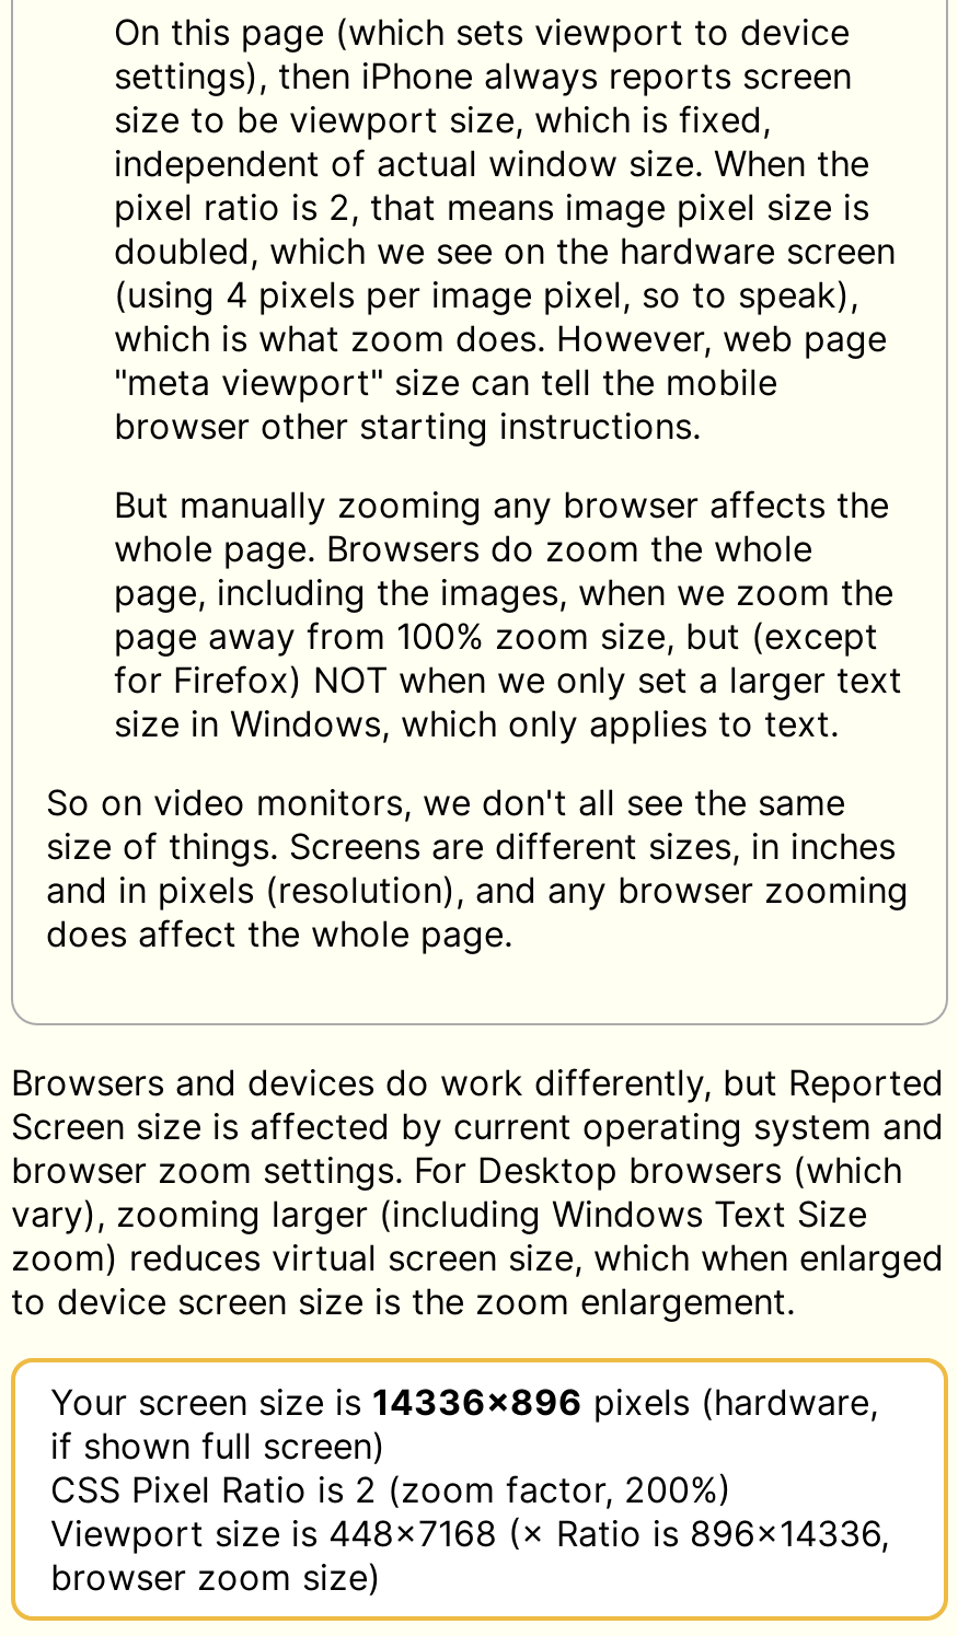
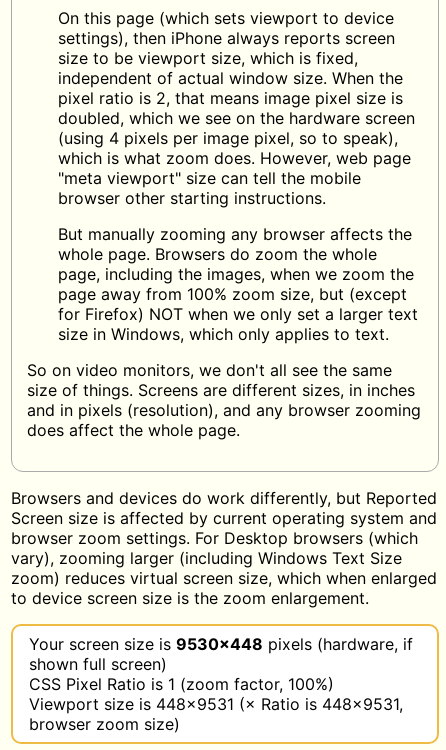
[50,1379,889,1555] Your screen size is 14336×896 pixels (hardware, | if shown full screen) | CSS Pixel Ratio is 2 (zoom factor, 200%) | Viewport size is 448×7168 (× Ratio is 896×14336, -> [29,634,413,714] Your screen size is 9530×448 pixels (hardware, if | shown full screen) | CSS Pixel Ratio is 1 (zoom factor, 100%) | Viewport size is 448×9531 (× Ratio is 448×9531,

